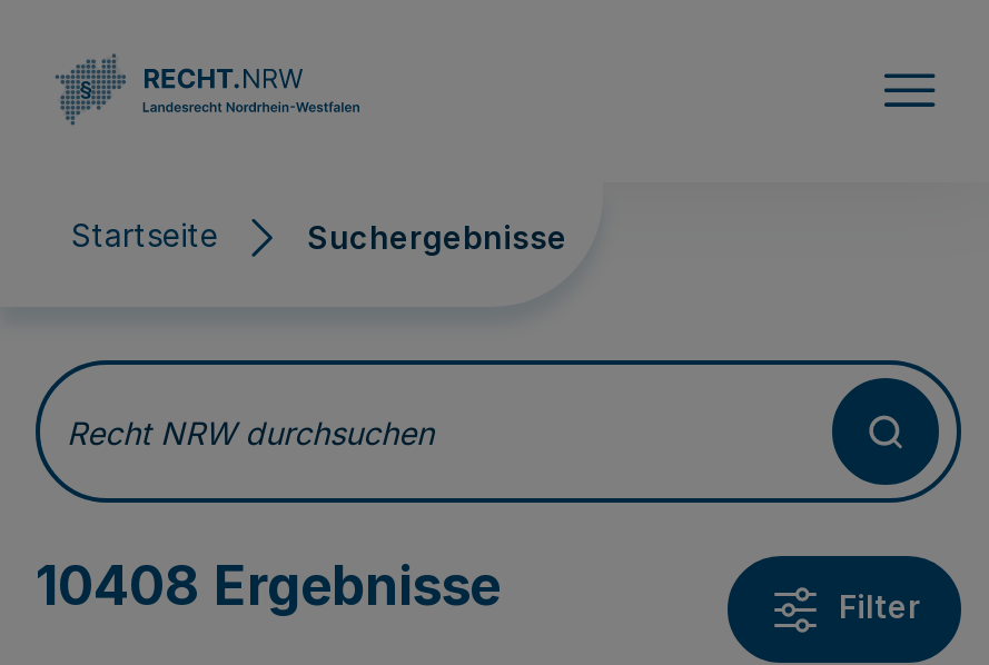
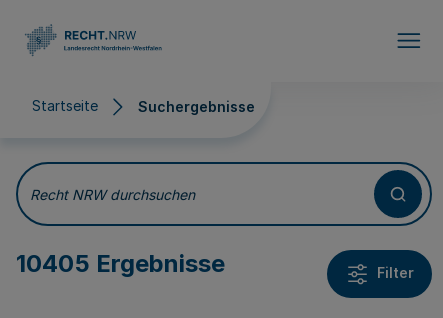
[36,554,501,618] 10408 Ergebnisse -> [16,249,225,278] 10405 Ergebnisse

